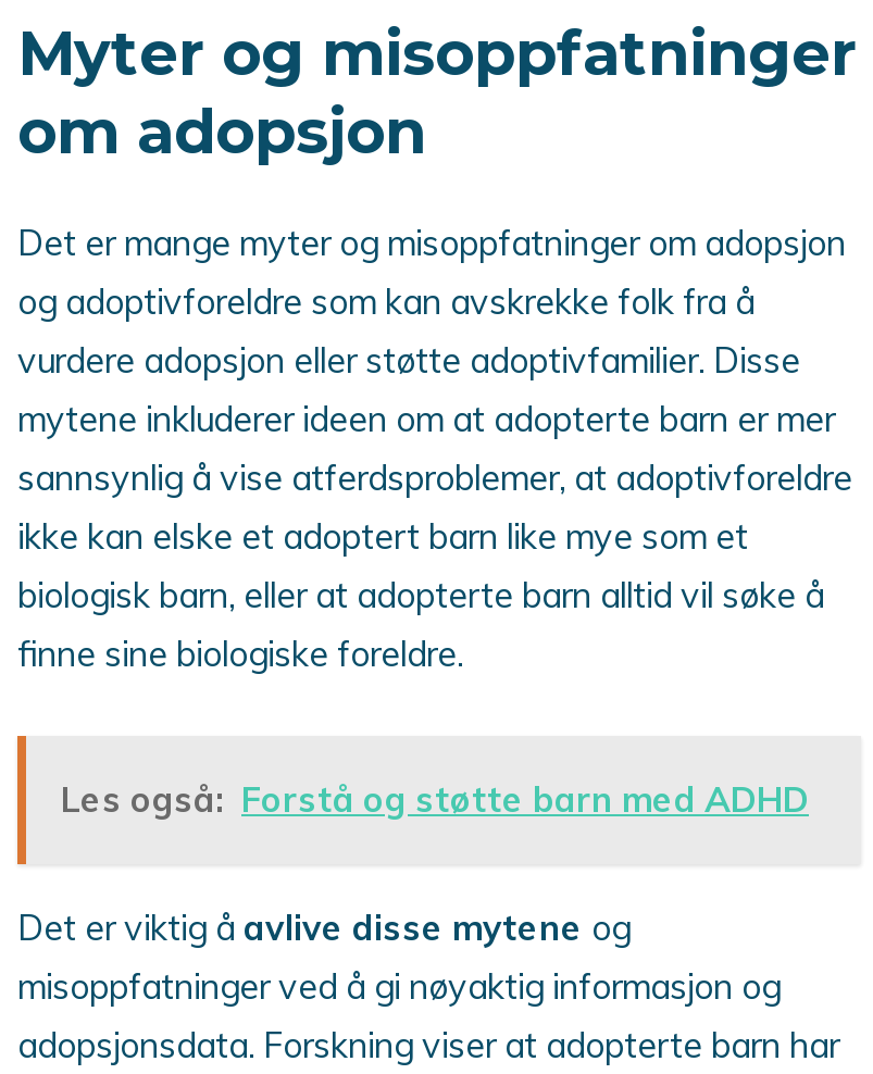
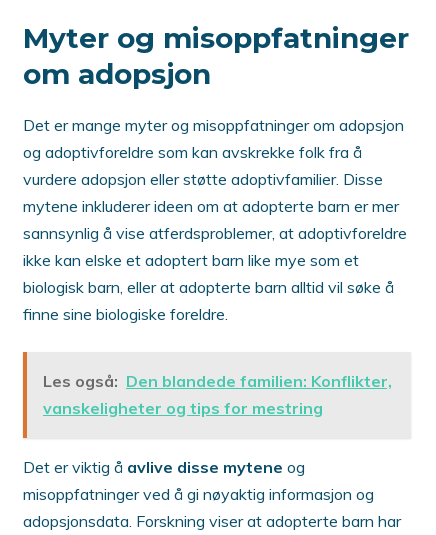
[61,777,809,821] Les også: Forstå og støtte barn med ADHD -> [43,371,392,418] Les også: Den blandede familien: Konflikter, | vanskeligheter og tips for mestring

